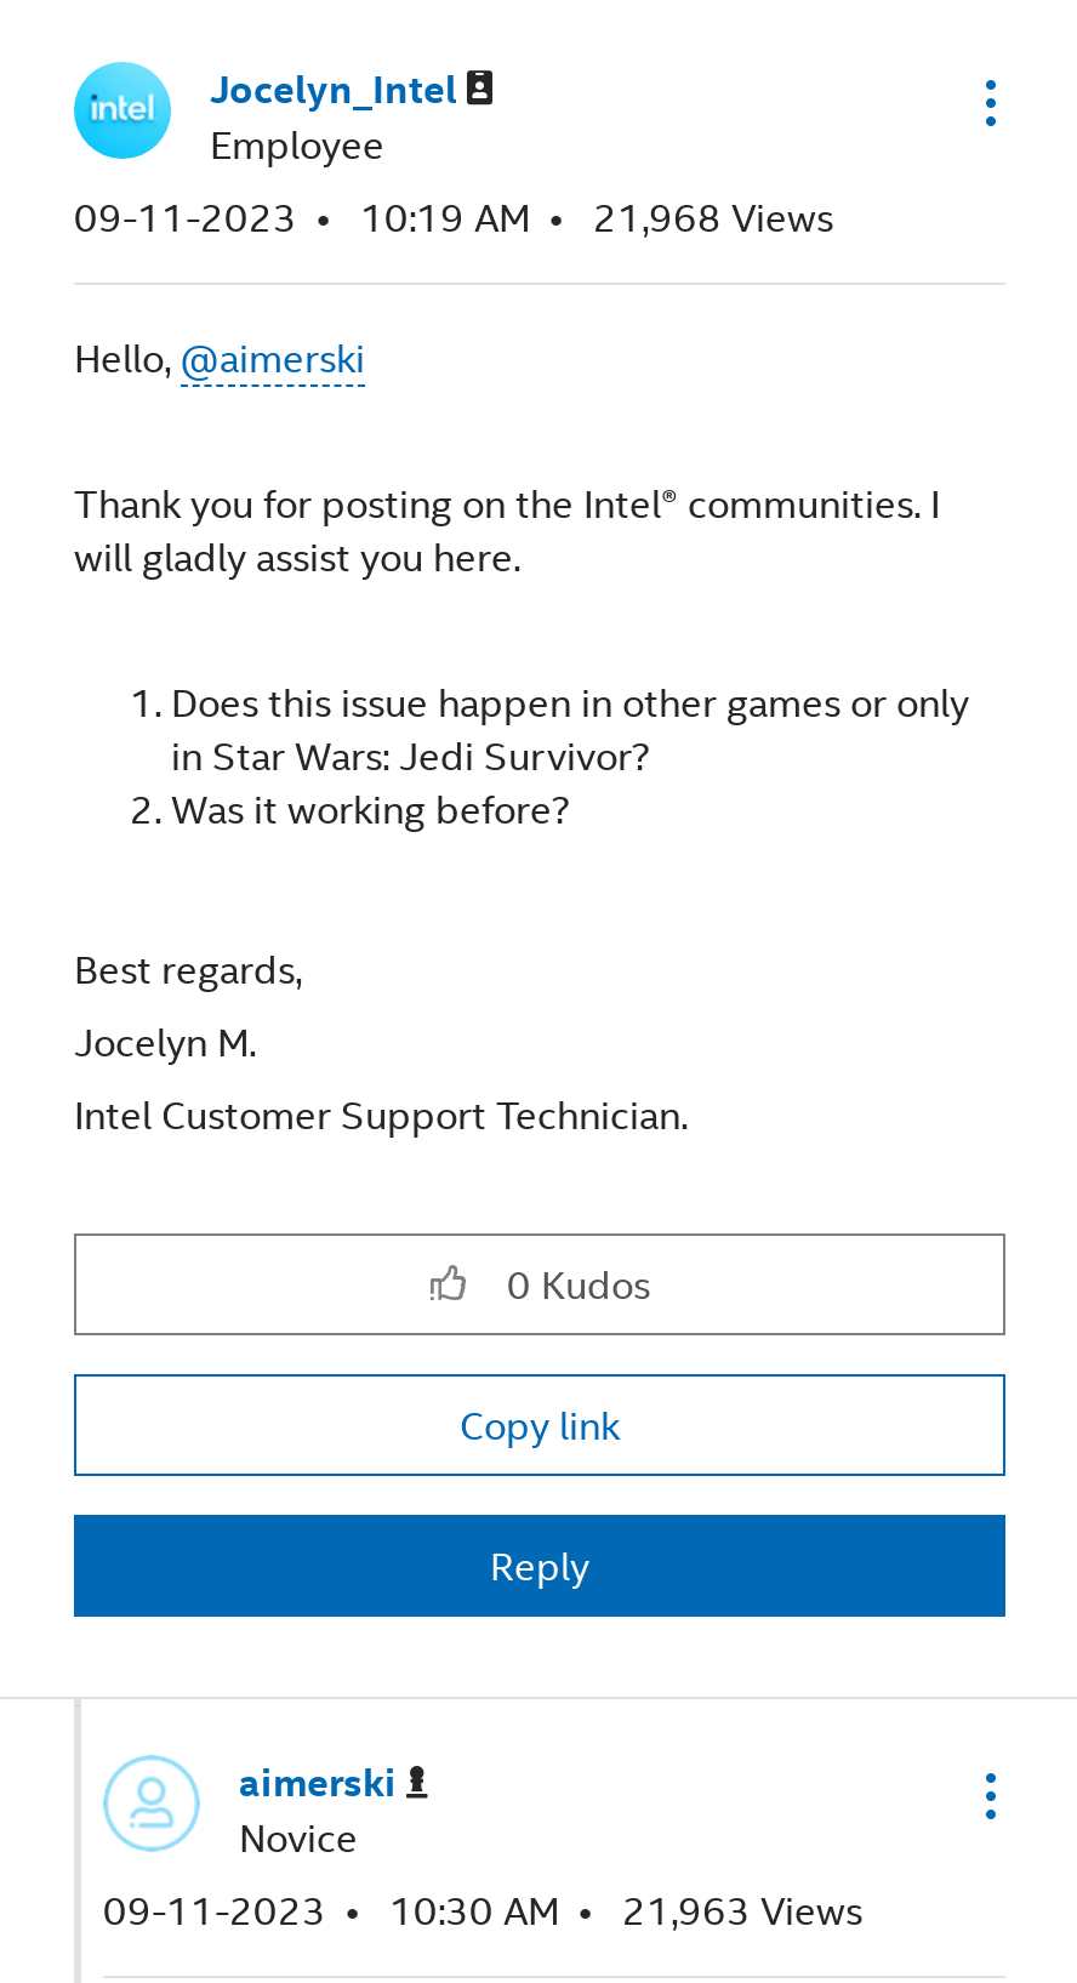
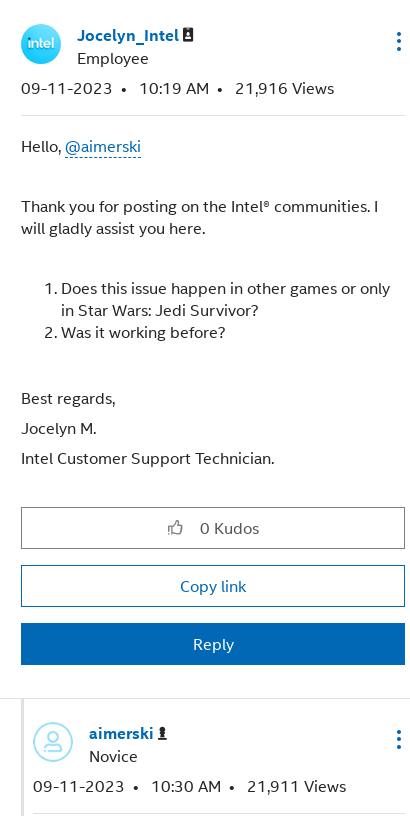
[74,188,833,244] 09-11-2023 10:19 AM 21,968 Views -> [21,76,334,99] 09-11-2023 10:19 AM 21,916 Views
[103,1880,862,1936] 09-11-2023 10:30 AM 21,963 Views -> [33,773,346,796] 09-11-2023 10:30 AM 21,911 Views

